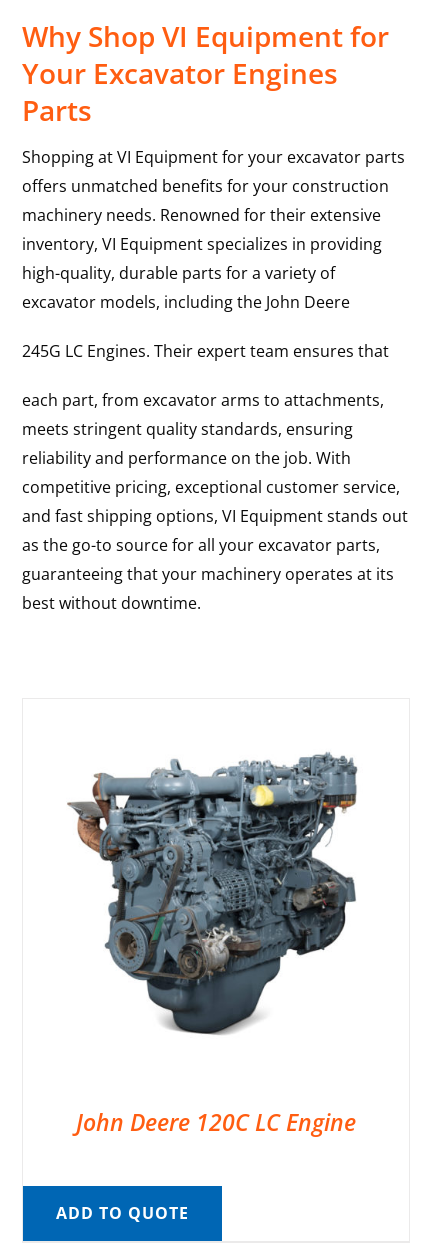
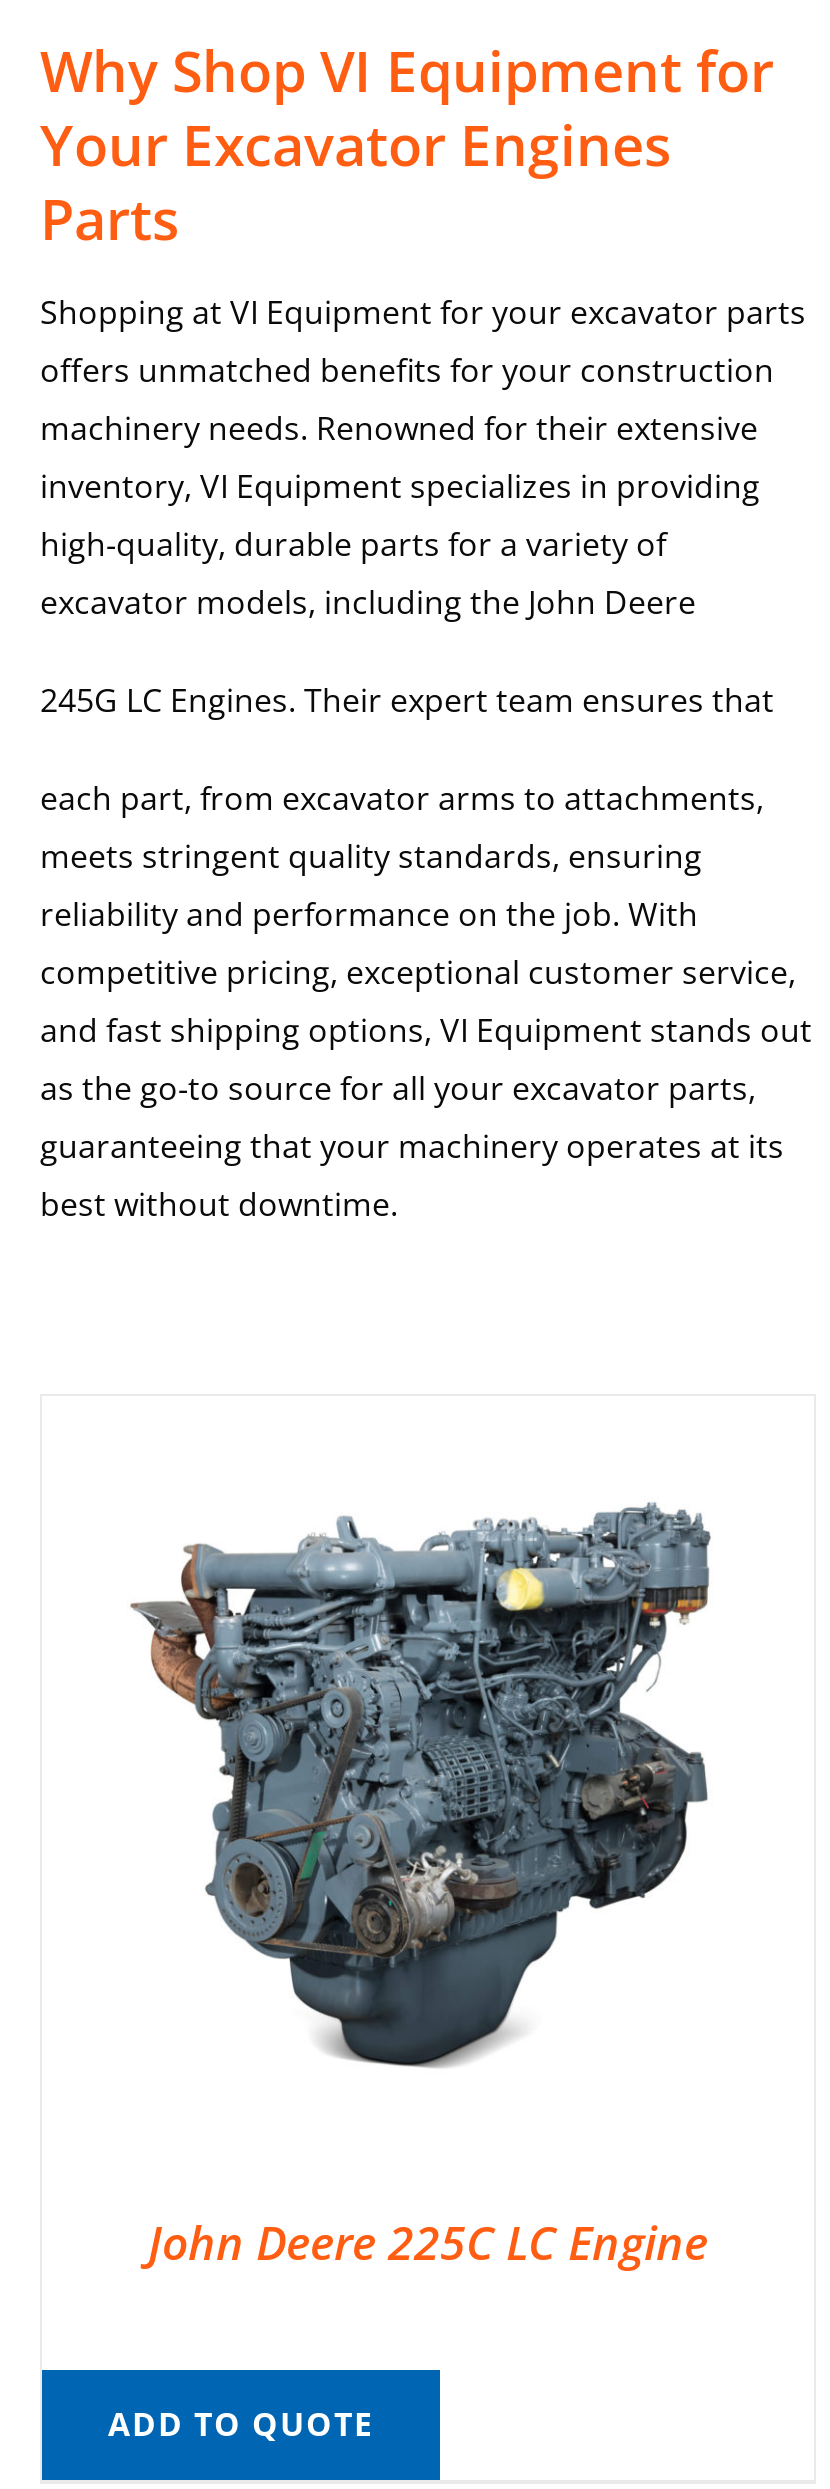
[76,1106,356,1138] John Deere 120C LC Engine -> [148,2211,708,2275] John Deere 225C LC Engine

